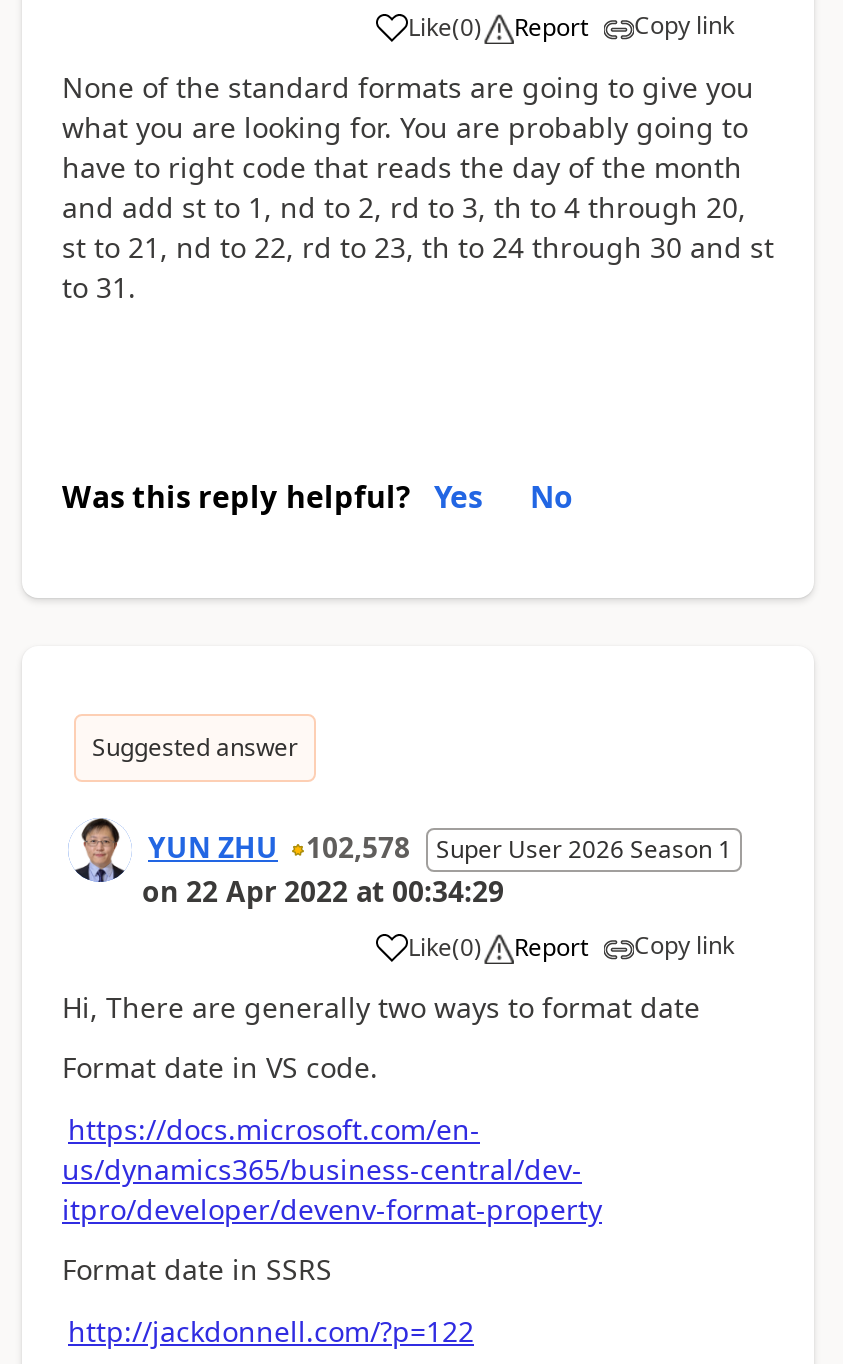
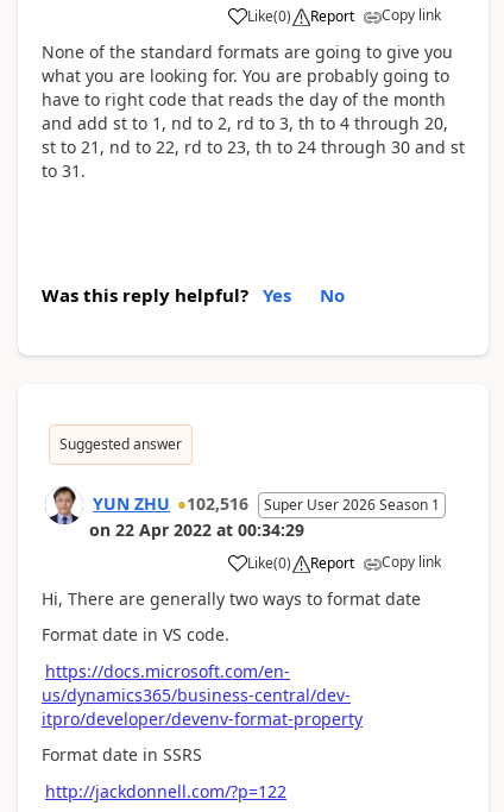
[148,828,732,866] YUN ZHU 102,578 Super User 2026 Season 1 -> [93,492,440,515] YUN ZHU 102,516 Super User 2026 Season 1

